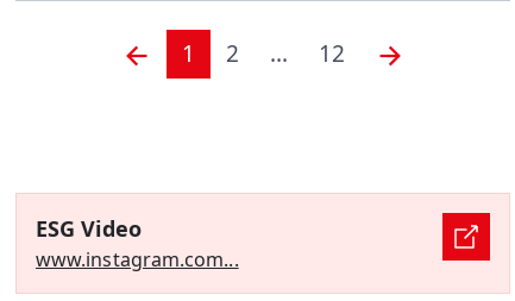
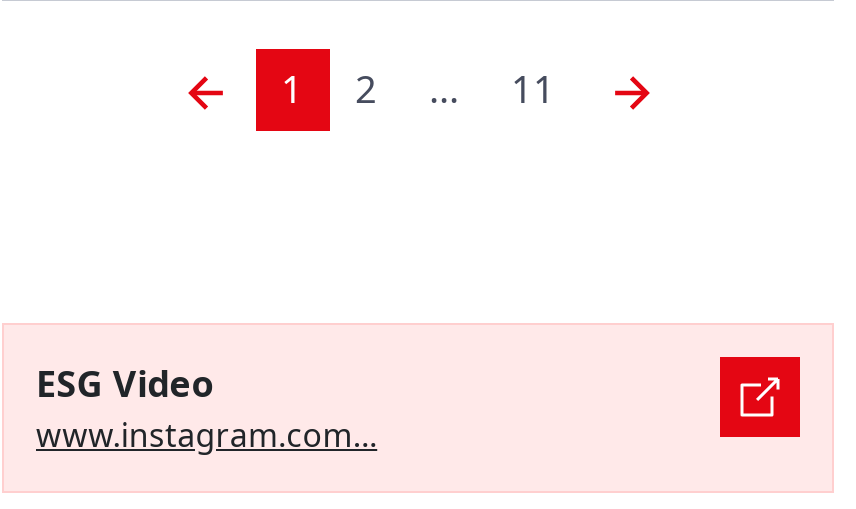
[318,38,344,69] 12 -> [511,64,555,116] 11

